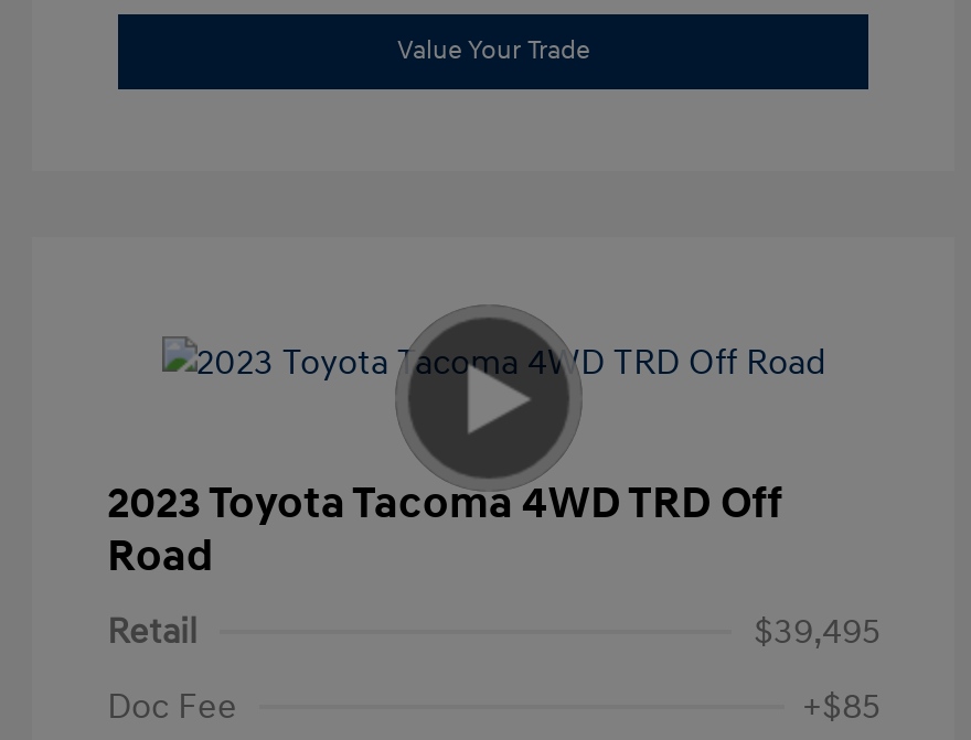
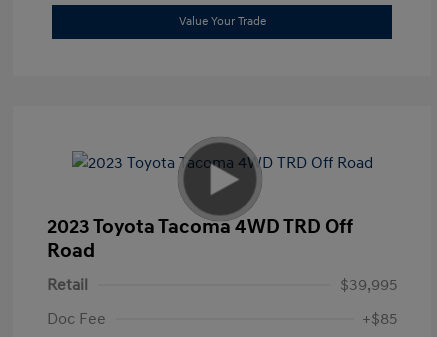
[754,611,879,655] $39,495 -> [340,275,397,295] $39,995

